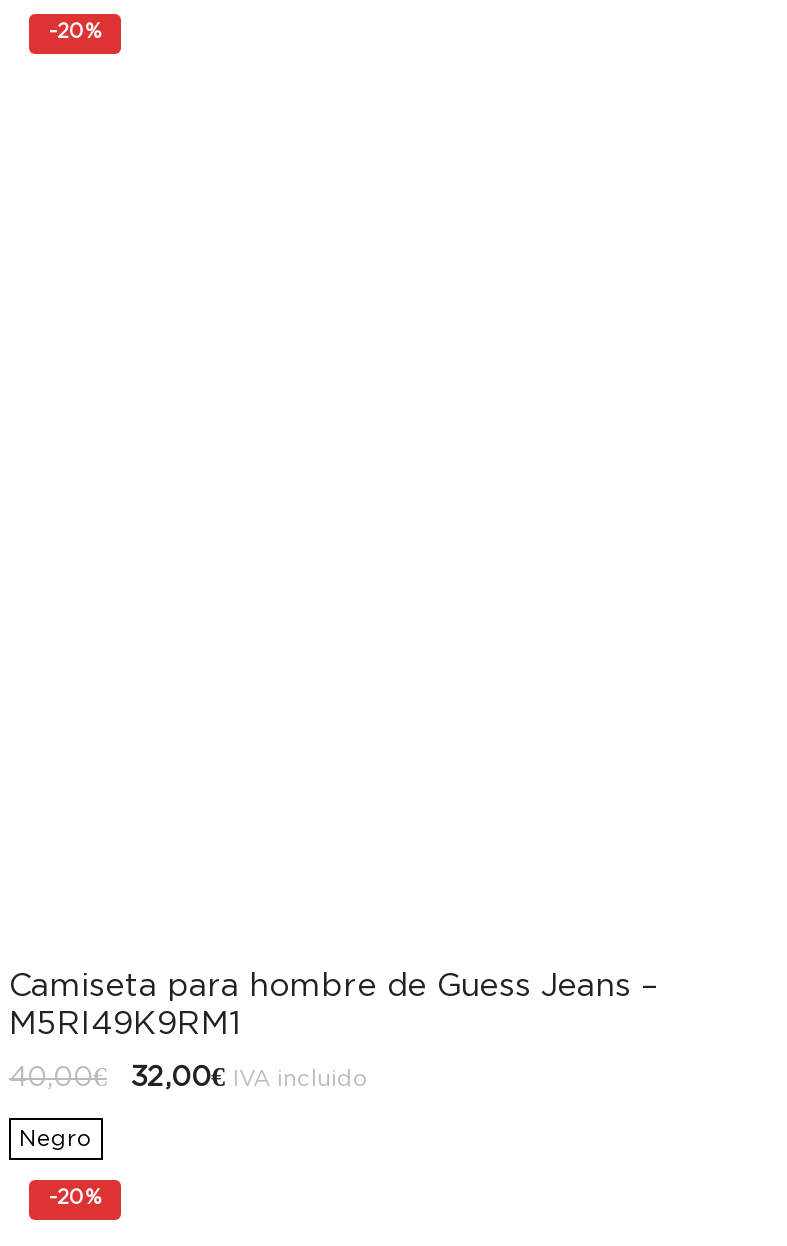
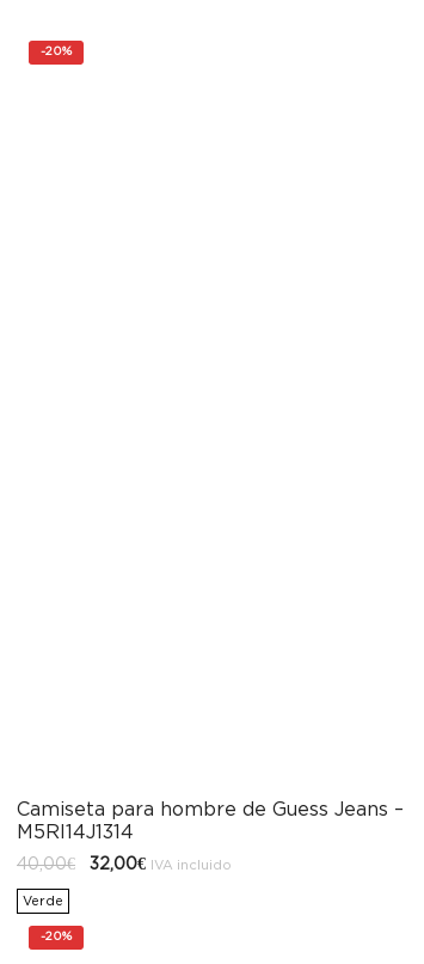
[9,1003,241,1039] M5RI49K9RM1 -> [17,820,134,841] M5RI14J1314
[19,1125,93,1149] Negro -> [23,893,63,907] Verde

